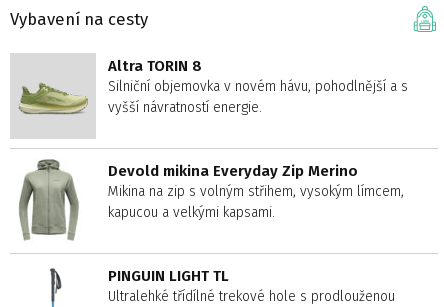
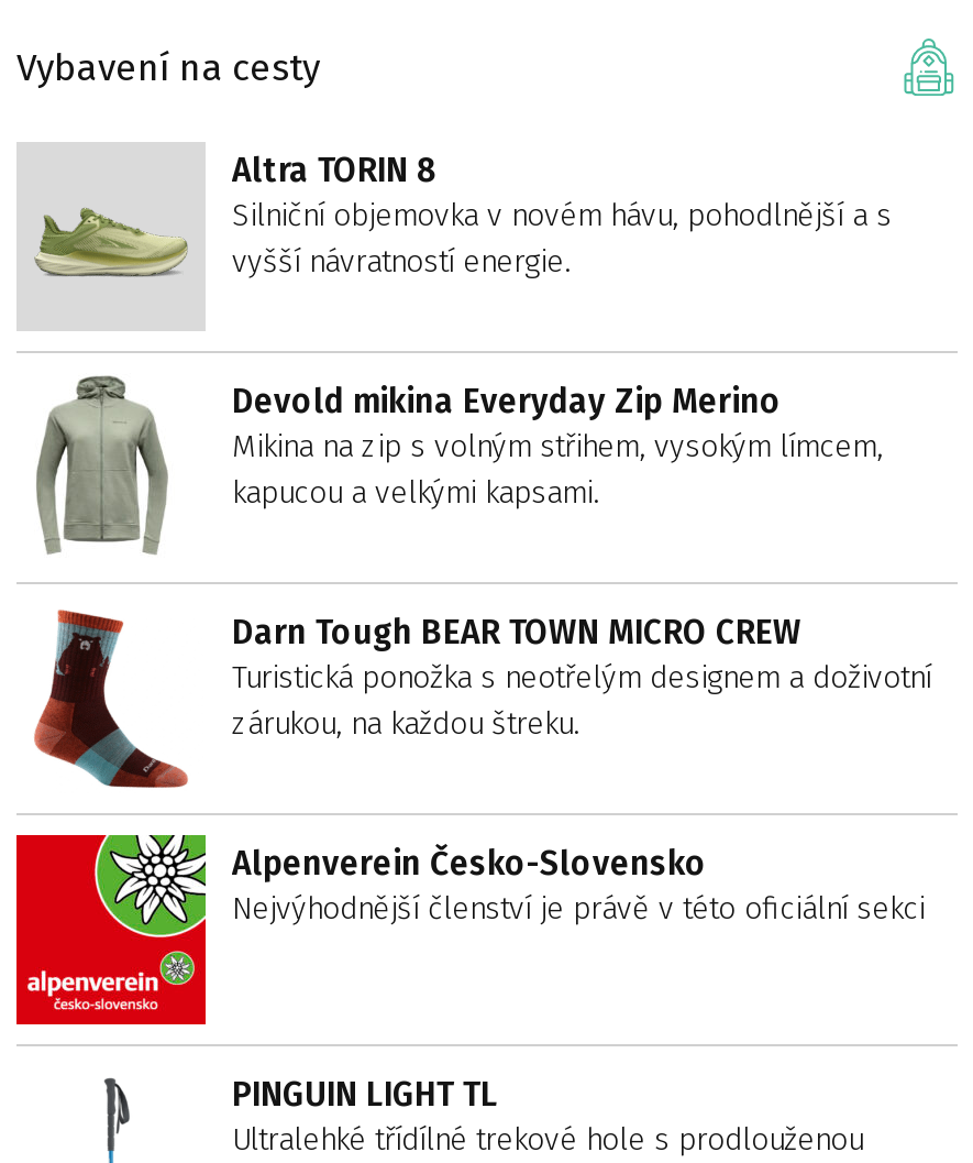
none -> [14,833,925,1027] [image] | Alpenverein Česko-Slovensko | Nejvýhodnější členství je právě v této oficiální sekci
none -> [34,611,931,789] [image] | Darn Tough BEAR TOWN MICRO CREW | Turistická ponožka s neotřelým designem a doživotní | zárukou, na každou štreku.

